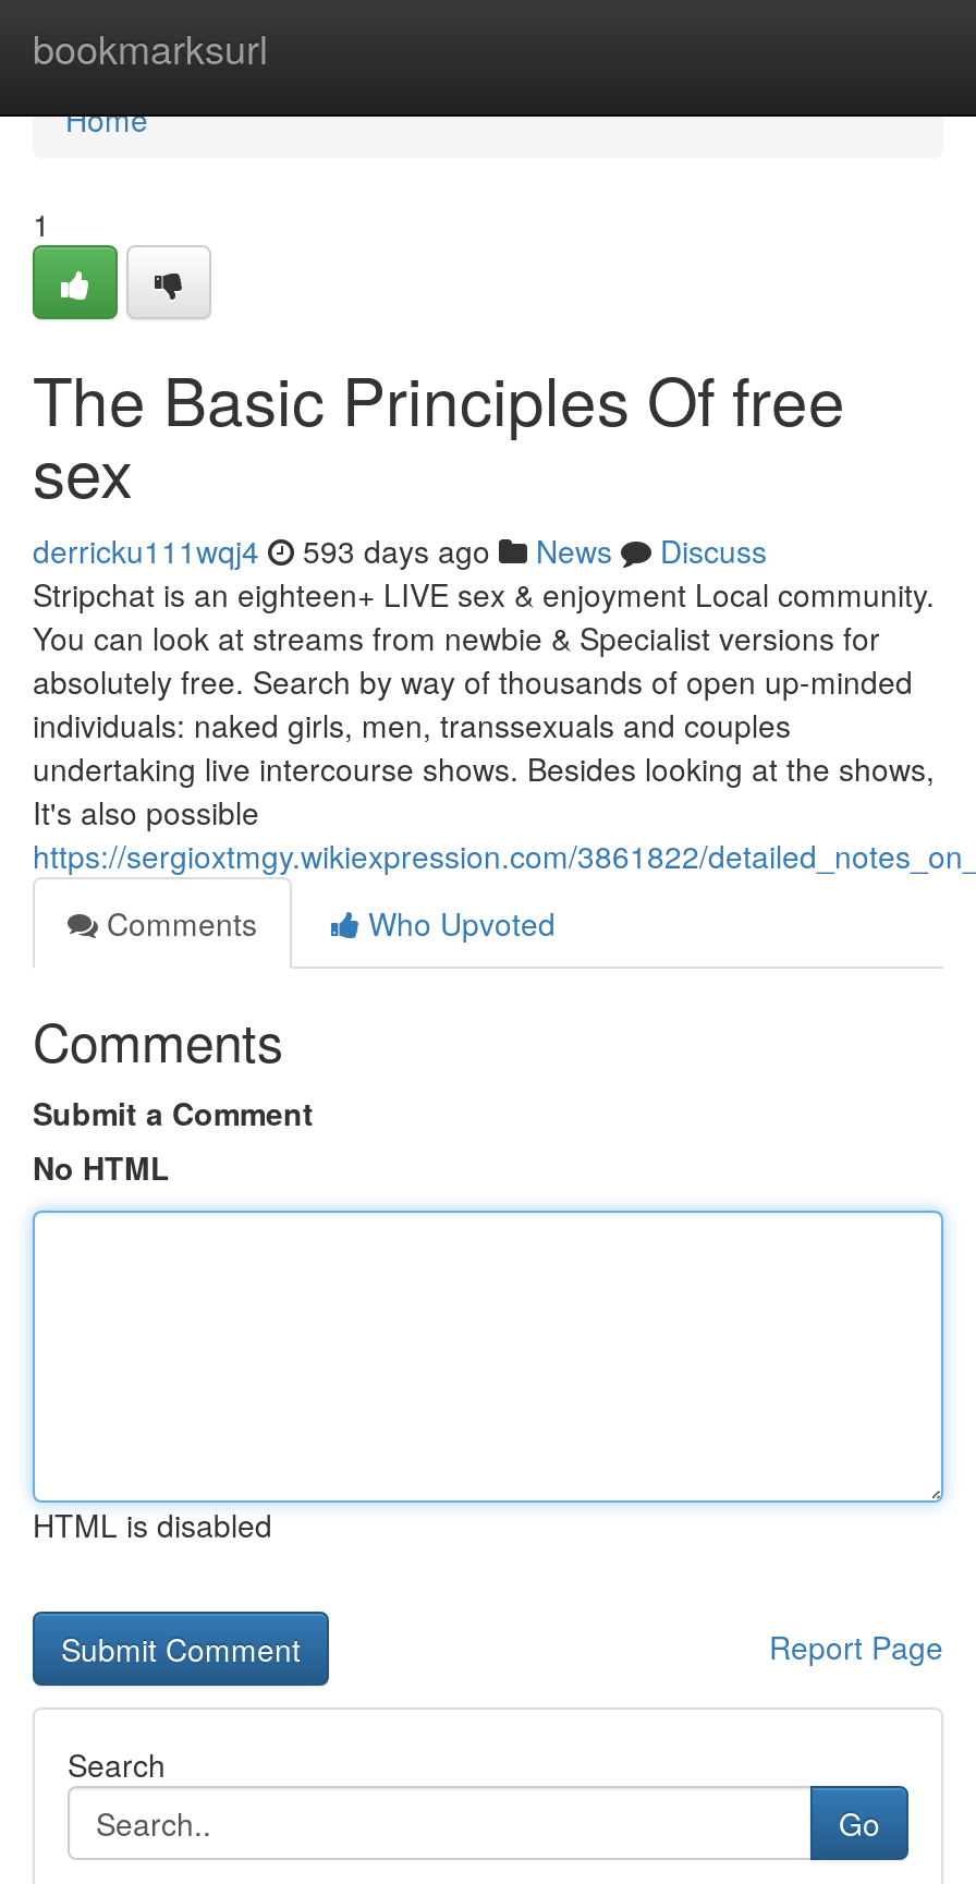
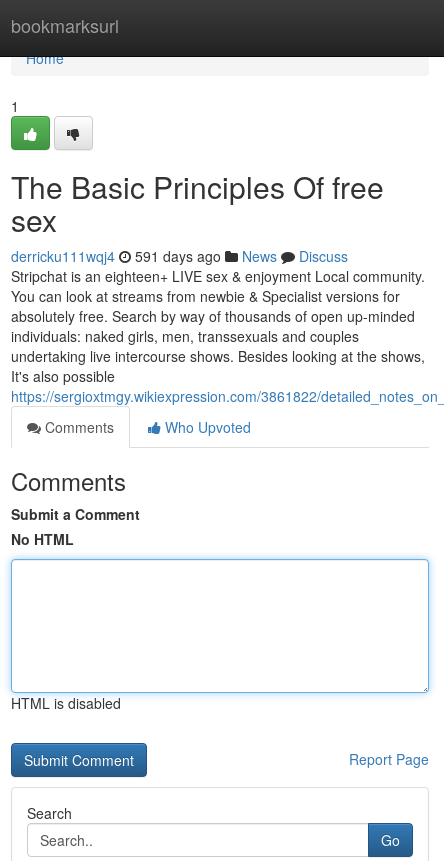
[33,528,767,572] derricku111wqj4 593 days ago News Discuss -> [11,246,348,266] derricku111wqj4 591 days ago News Discuss

